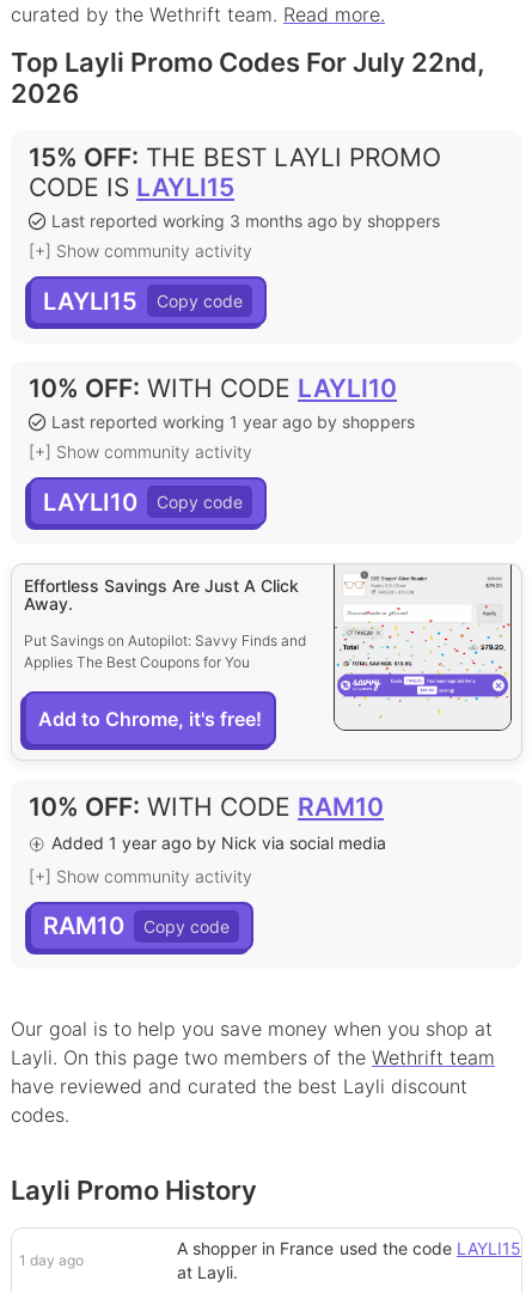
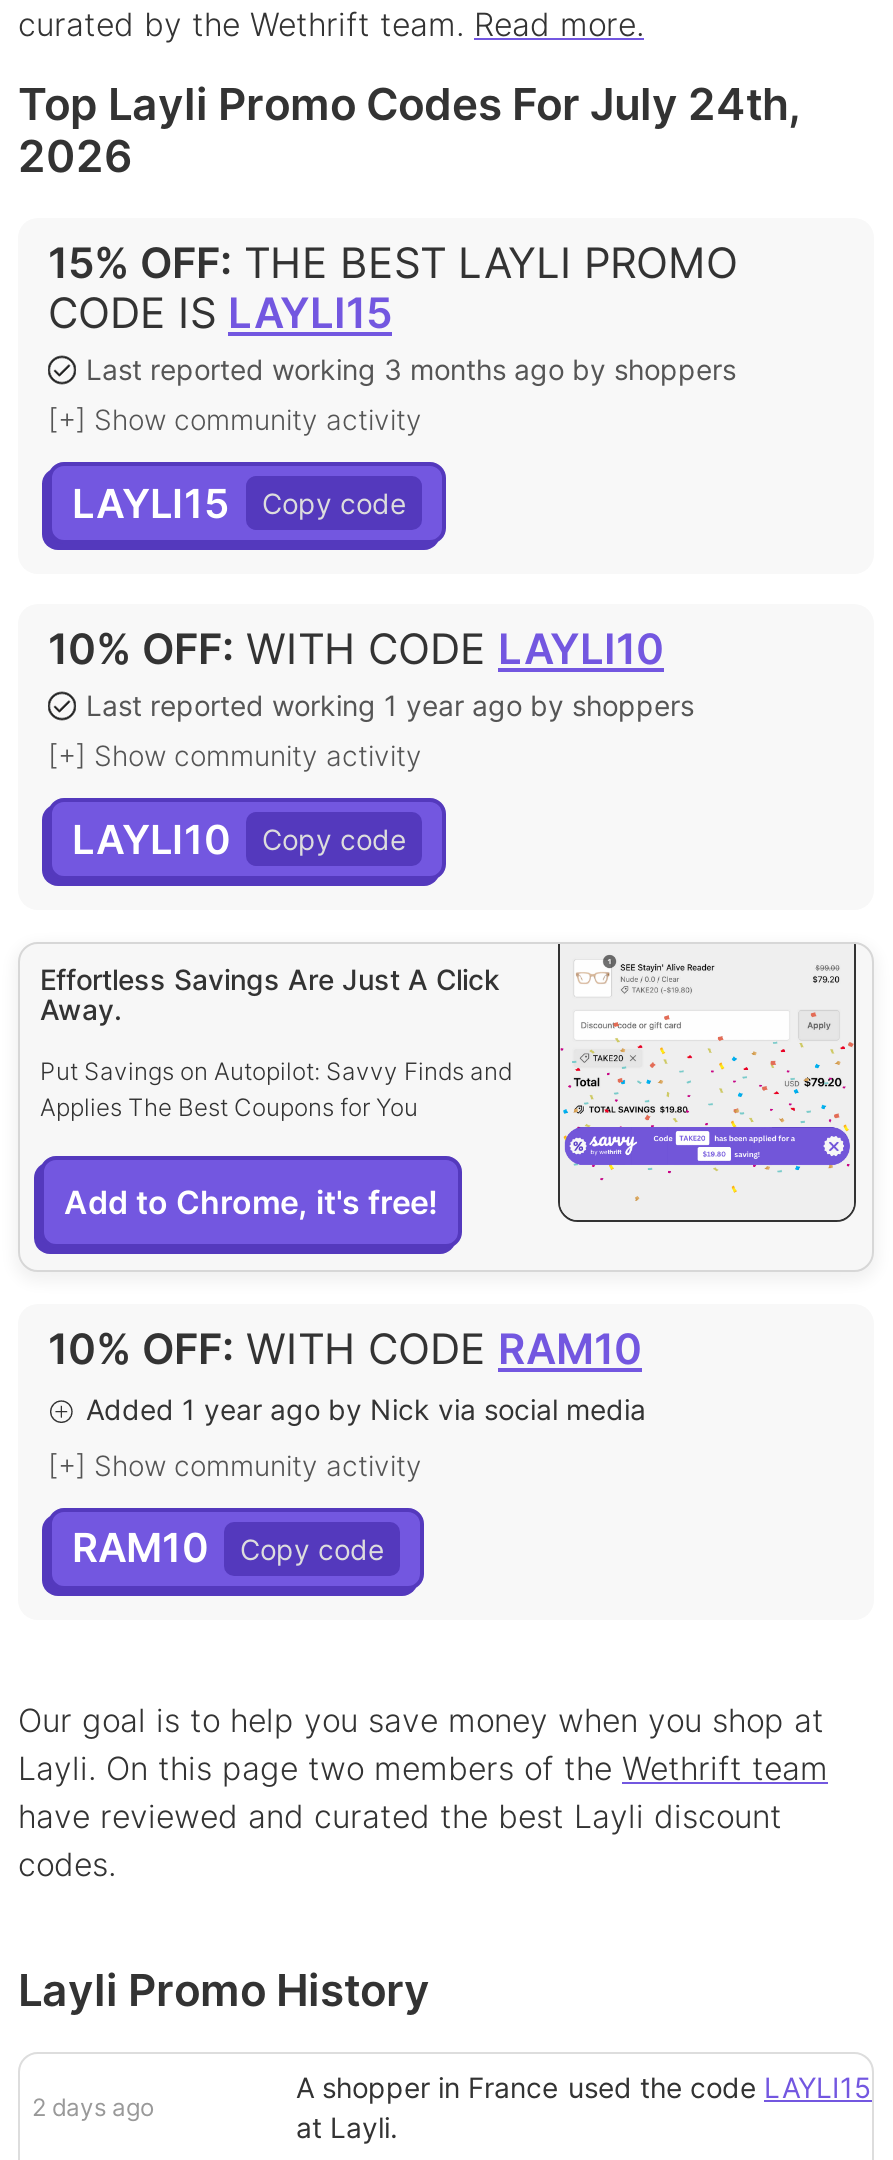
[11,47,485,78] Top Layli Promo Codes For July 22nd, -> [18,78,802,130] Top Layli Promo Codes For July 24th,
[19,1251,84,1269] 1 day ago -> [32,2092,154,2122] 2 days ago

